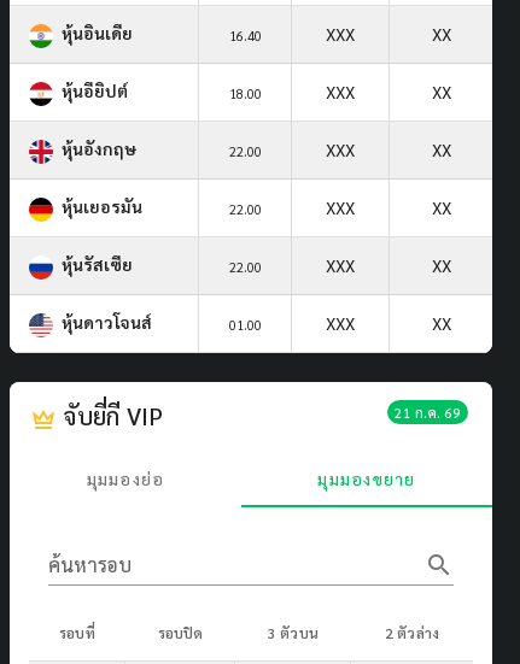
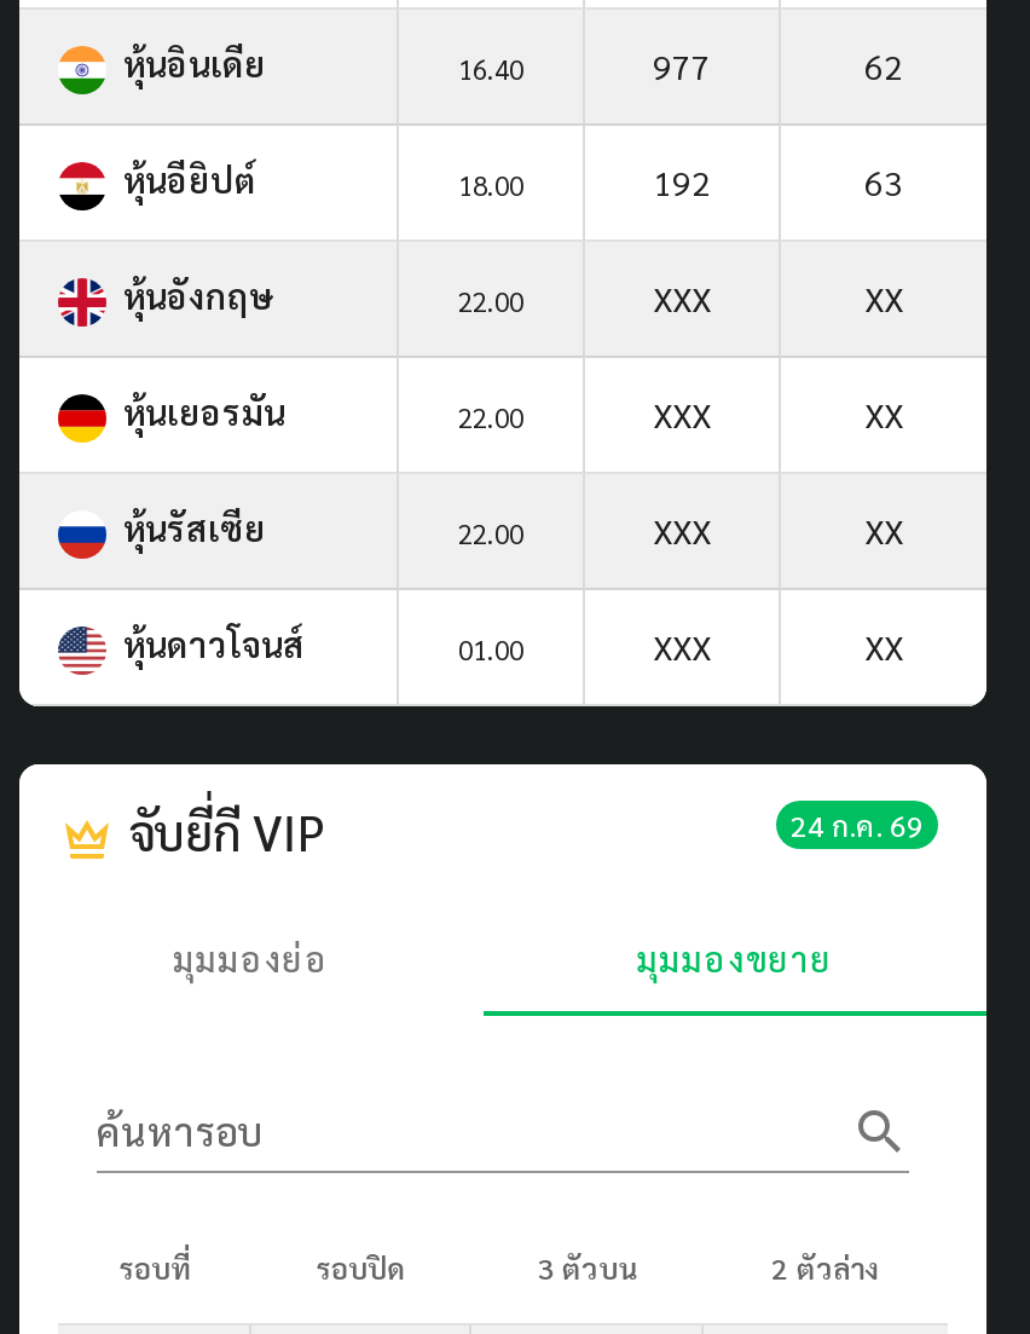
[326,23,451,44] XXX | XX -> [653,43,903,87] 977 | 62
[326,80,451,102] XXX | XX -> [653,159,903,203] 192 | 63
[395,402,461,422] 21 ก.ค. 69 -> [791,805,924,844] 24 ก.ค. 69

